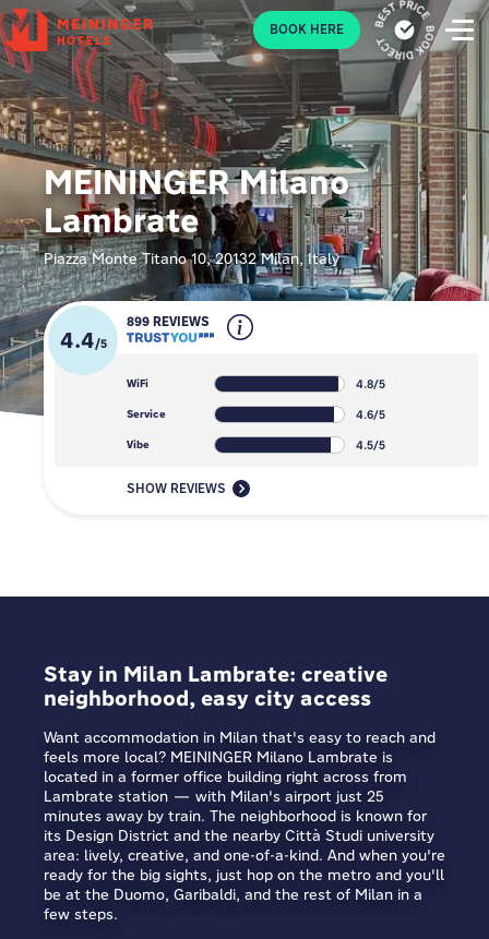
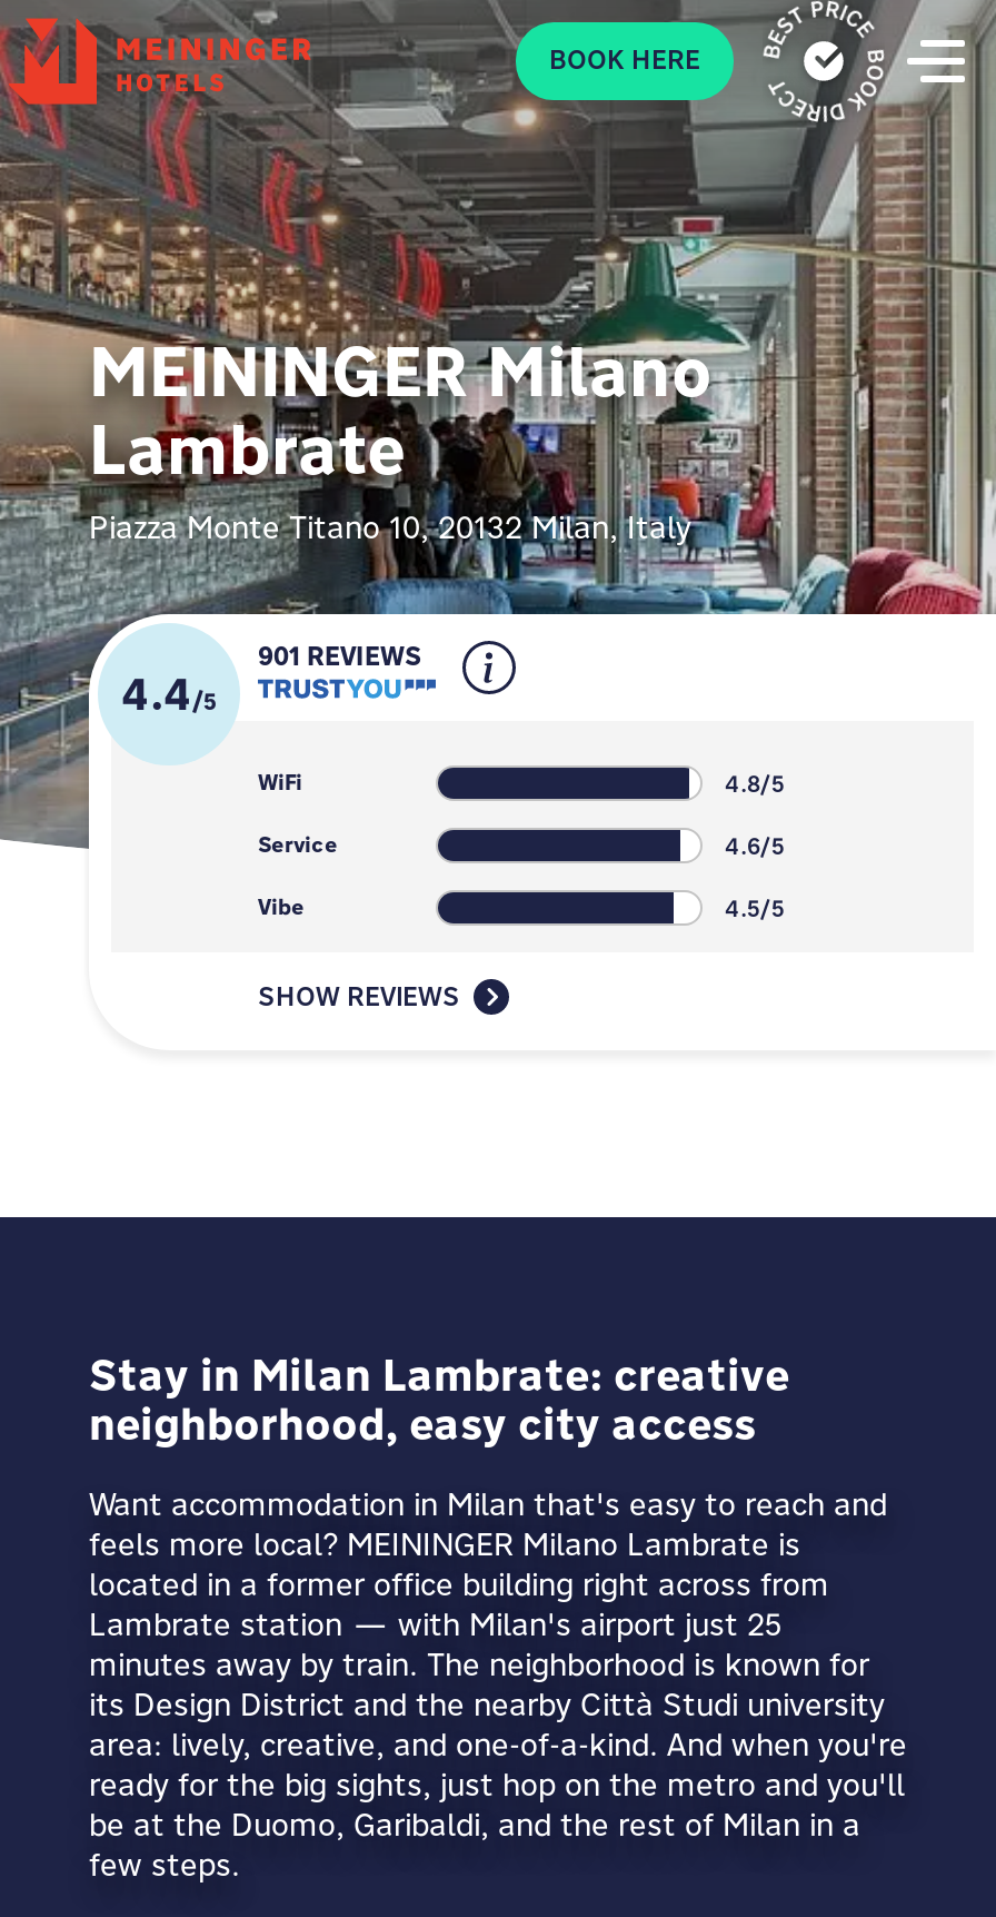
[127,313,210,330] 899 REVIEWS -> [258,639,422,674] 901 REVIEWS

